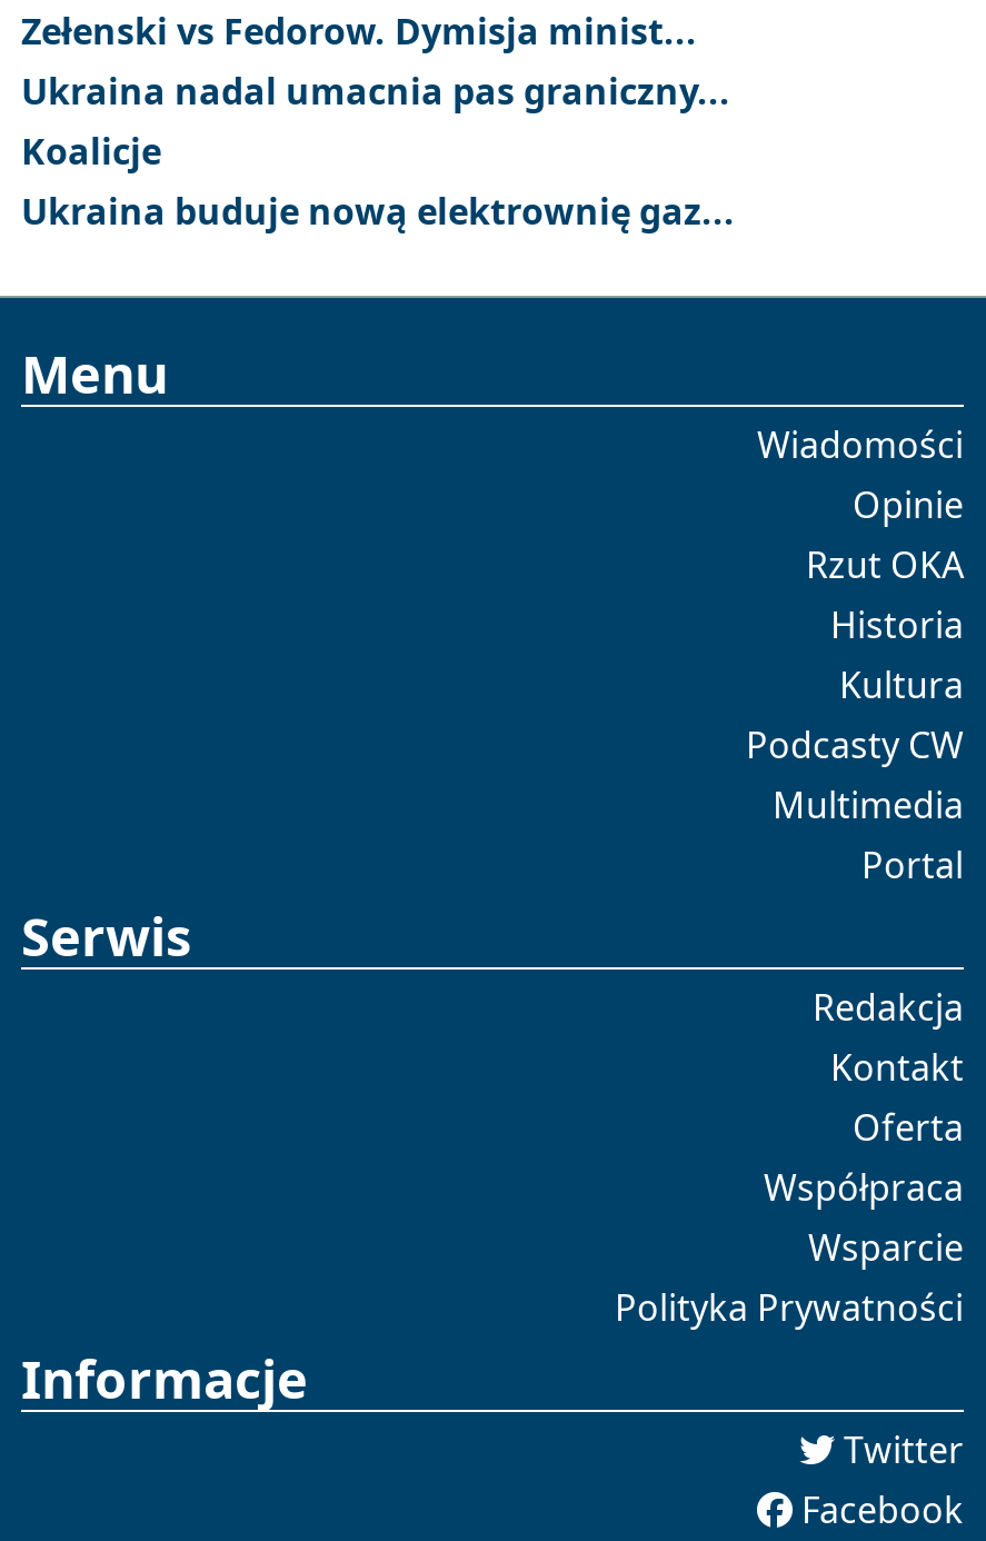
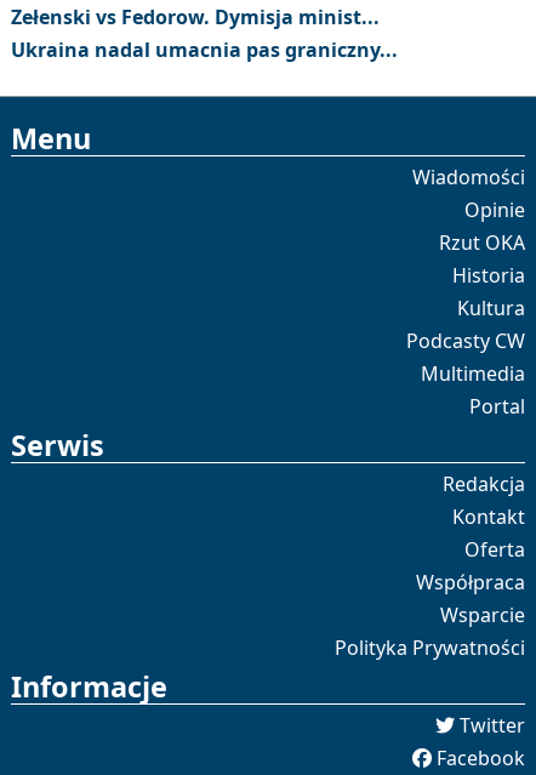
[21,127,735,235] Koalicje | Ukraina buduje nową elektrownię gaz... -> none

